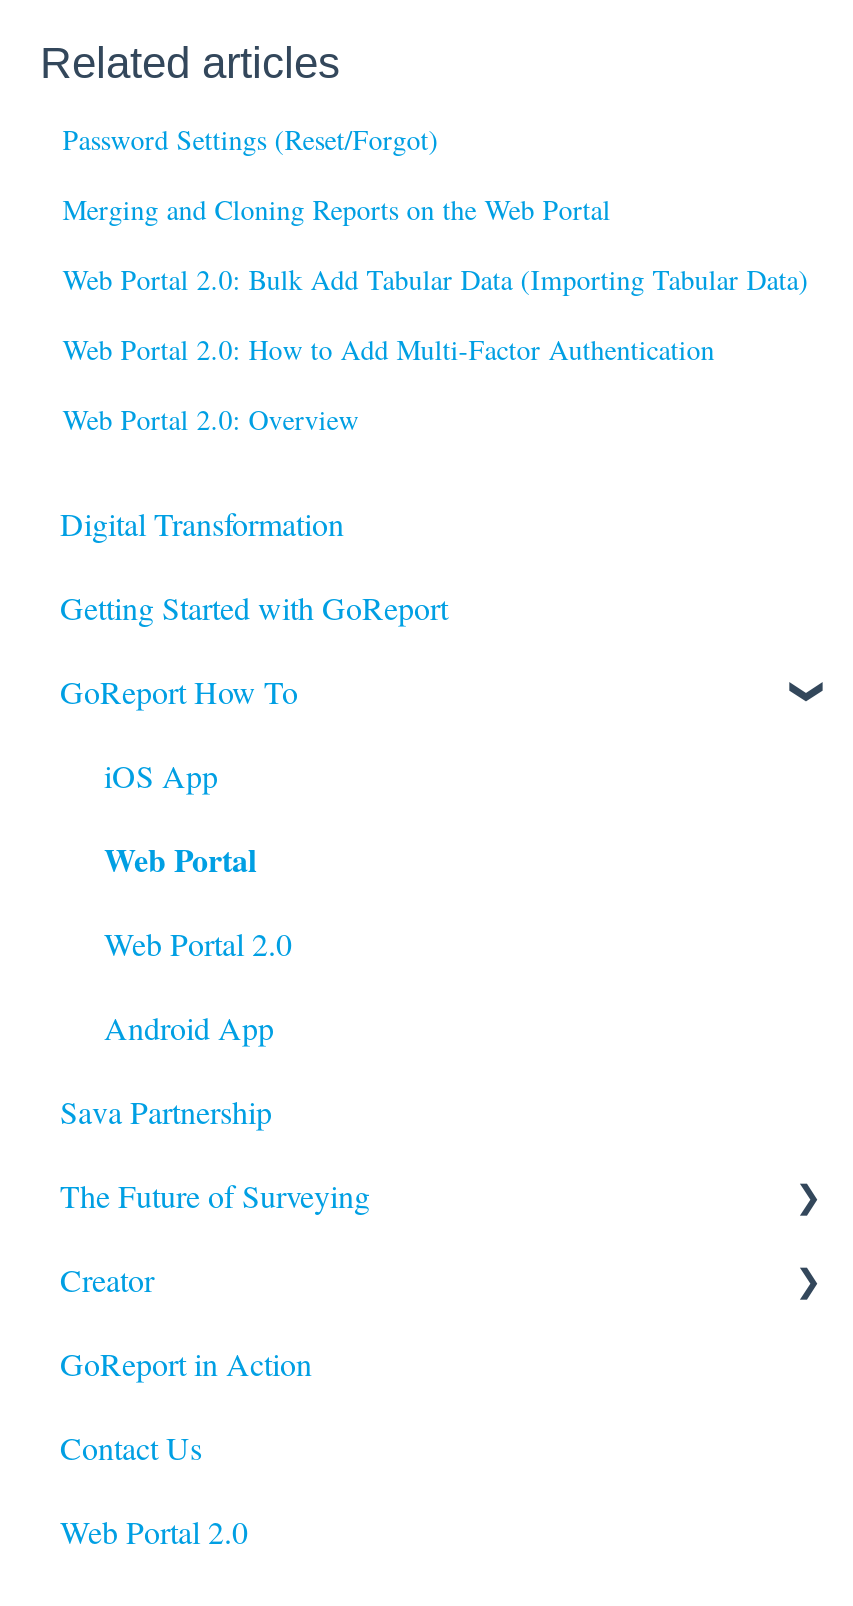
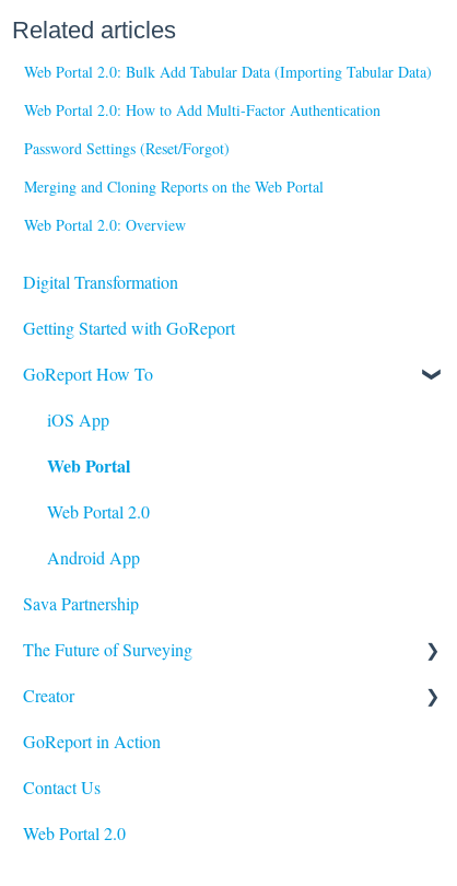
moved [62,120,610,228] -> [24,138,324,197]: Password Settings (Reset/Forgot) | Merging and Cloning Reports on the Web Portal
moved [62,260,808,368] -> [24,61,432,120]: Web Portal 2.0: Bulk Add Tabular Data (Importing Tabular Data) | Web Portal 2.0: How to Add Multi-Factor Authentication

